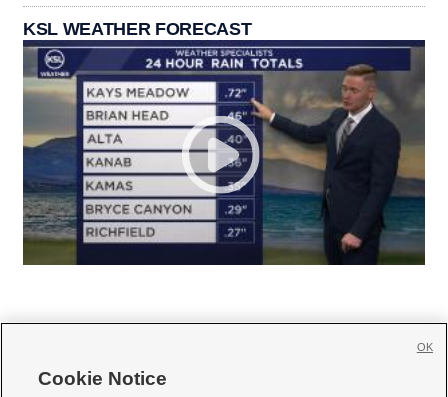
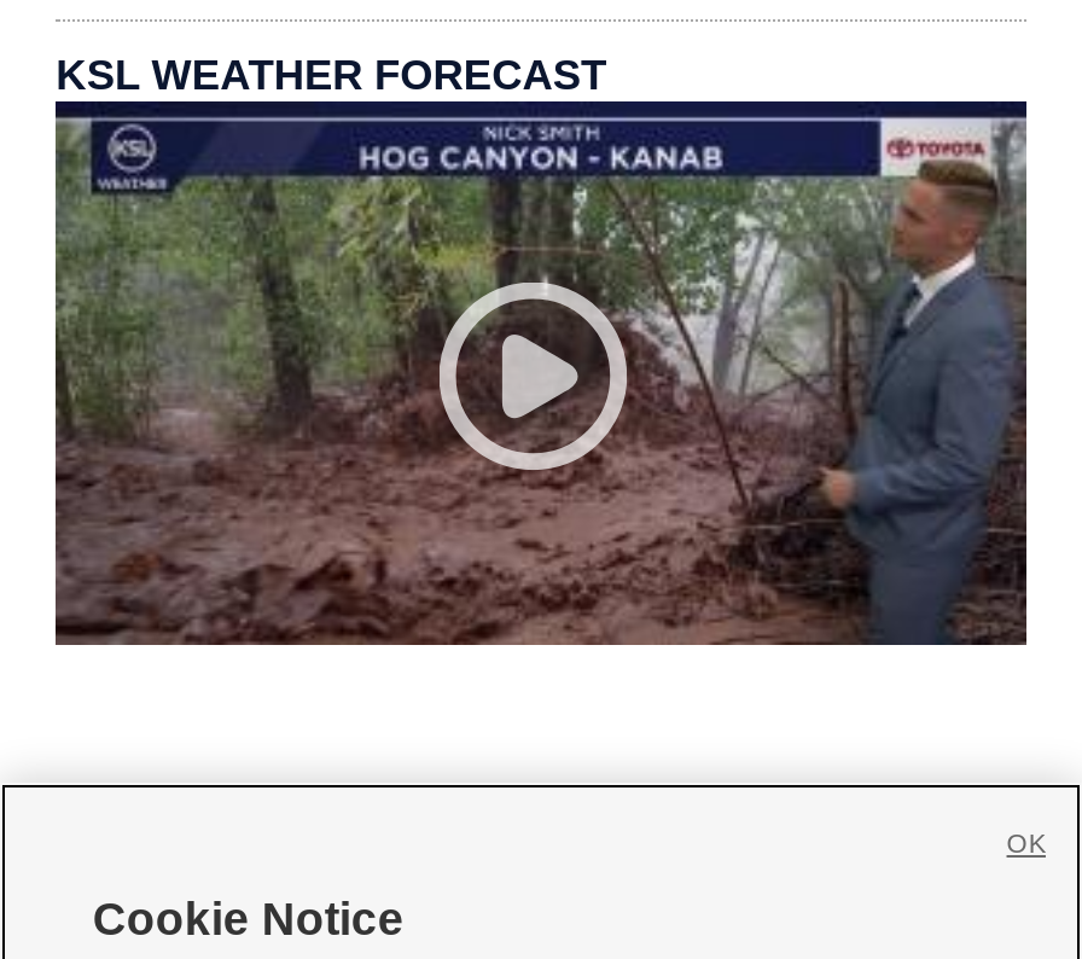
[23,40,425,265] [image] -> [56,100,1026,646] [image]

